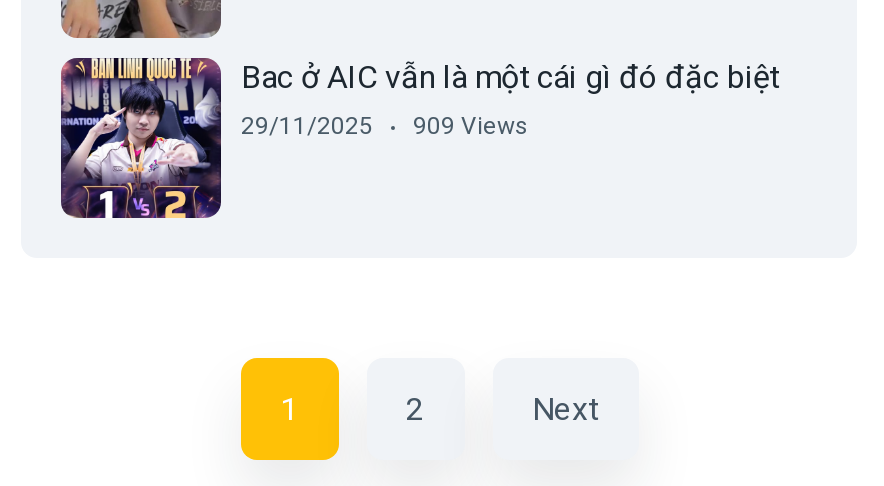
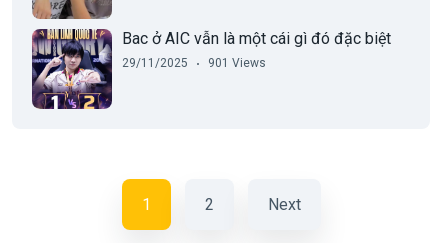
[241,112,529,140] 29/11/2025 909 Views -> [122,56,266,70] 29/11/2025 901 Views

